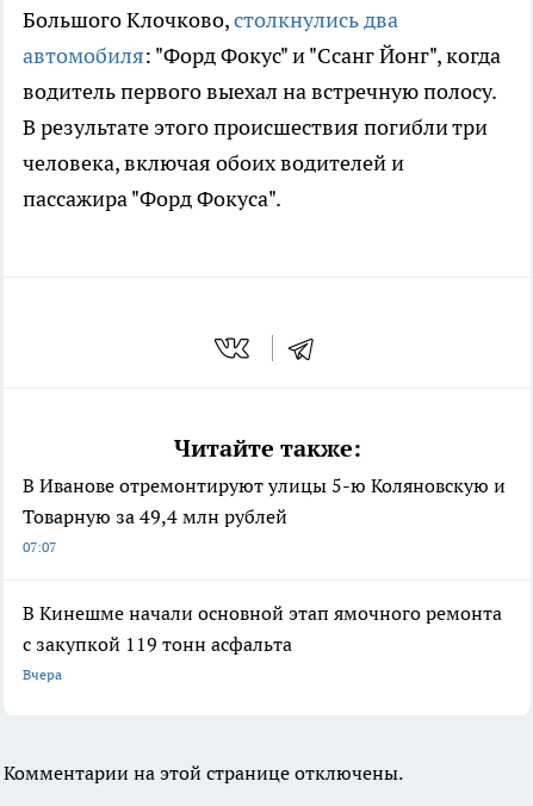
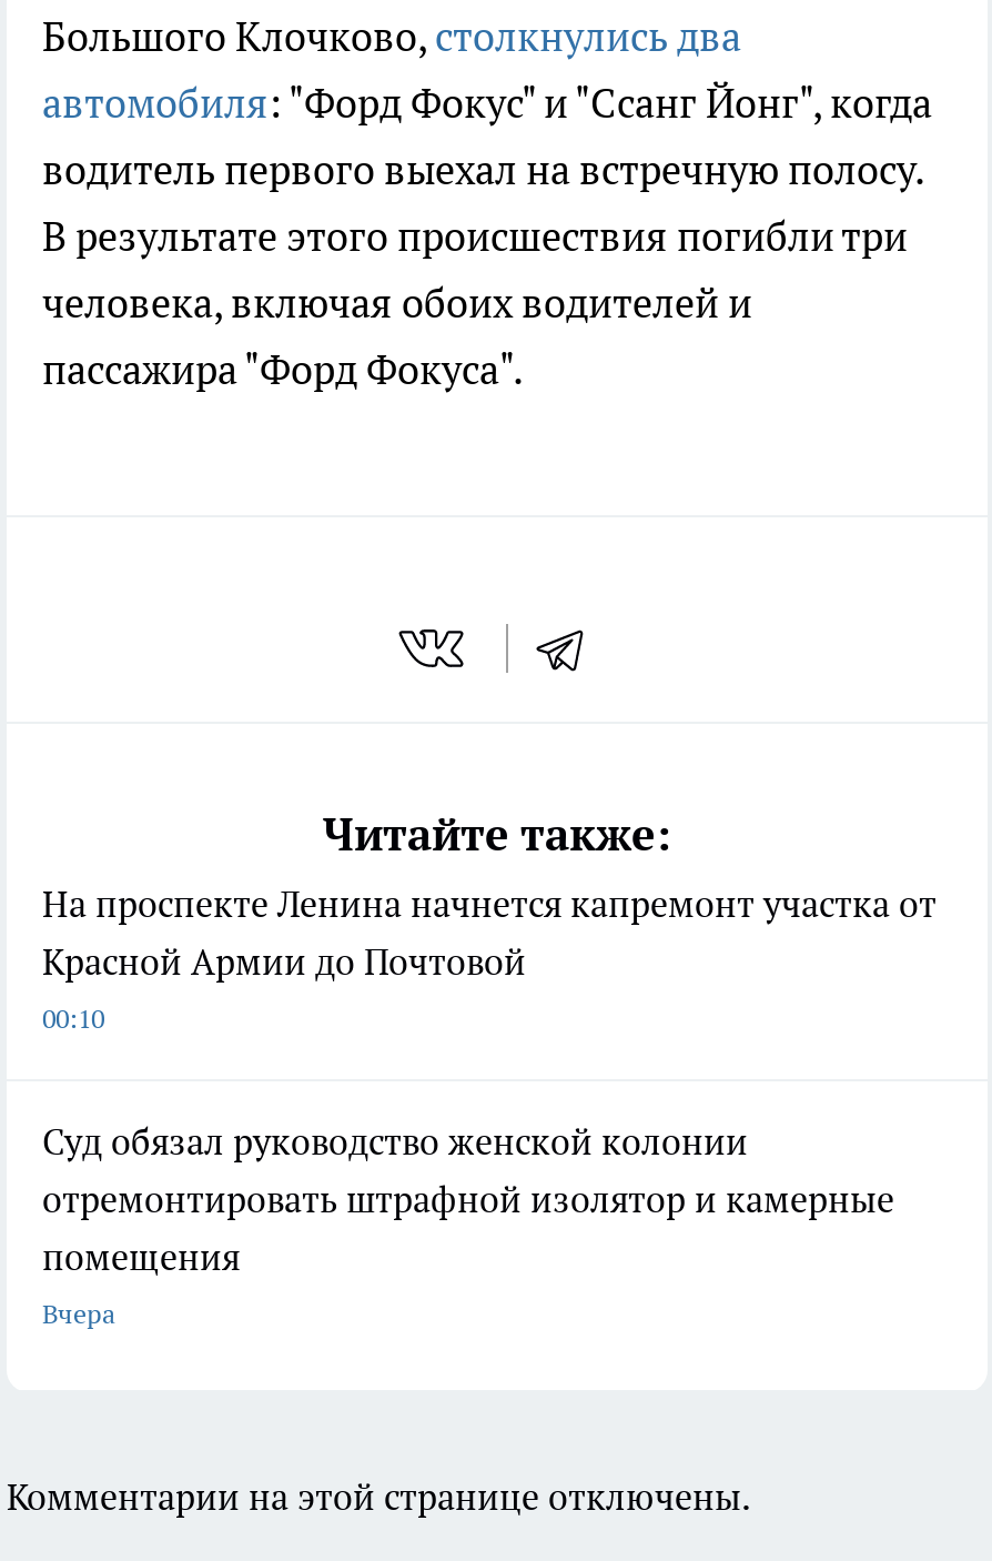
[23,473,506,556] В Иванове отремонтируют улицы 5-ю Коляновскую и | Товарную за 49,4 млн рублей | 07:07 -> [42,882,937,1035] На проспекте Ленина начнется капремонт участка от | Красной Армии до Почтовой | 00:10
[23,601,502,656] В Кинешме начали основной этап ямочного ремонта | с закупкой 119 тонн асфальта -> [42,1119,894,1279] Суд обязал руководство женской колонии | отремонтировать штрафной изолятор и камерные | помещения

